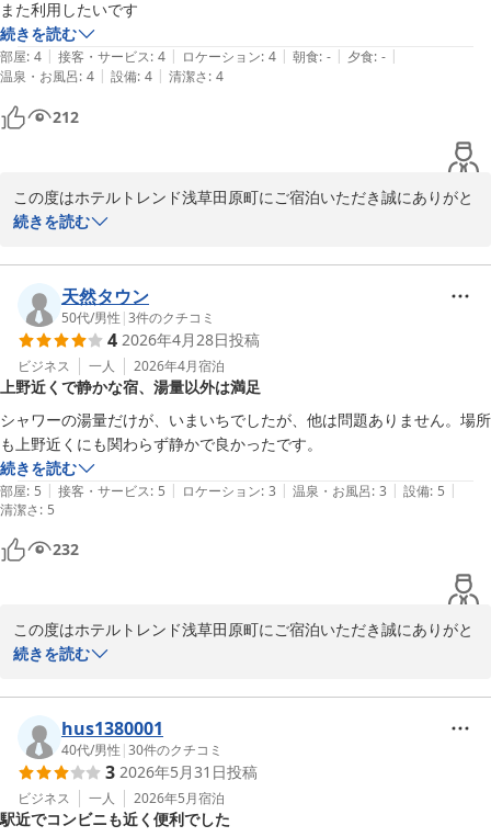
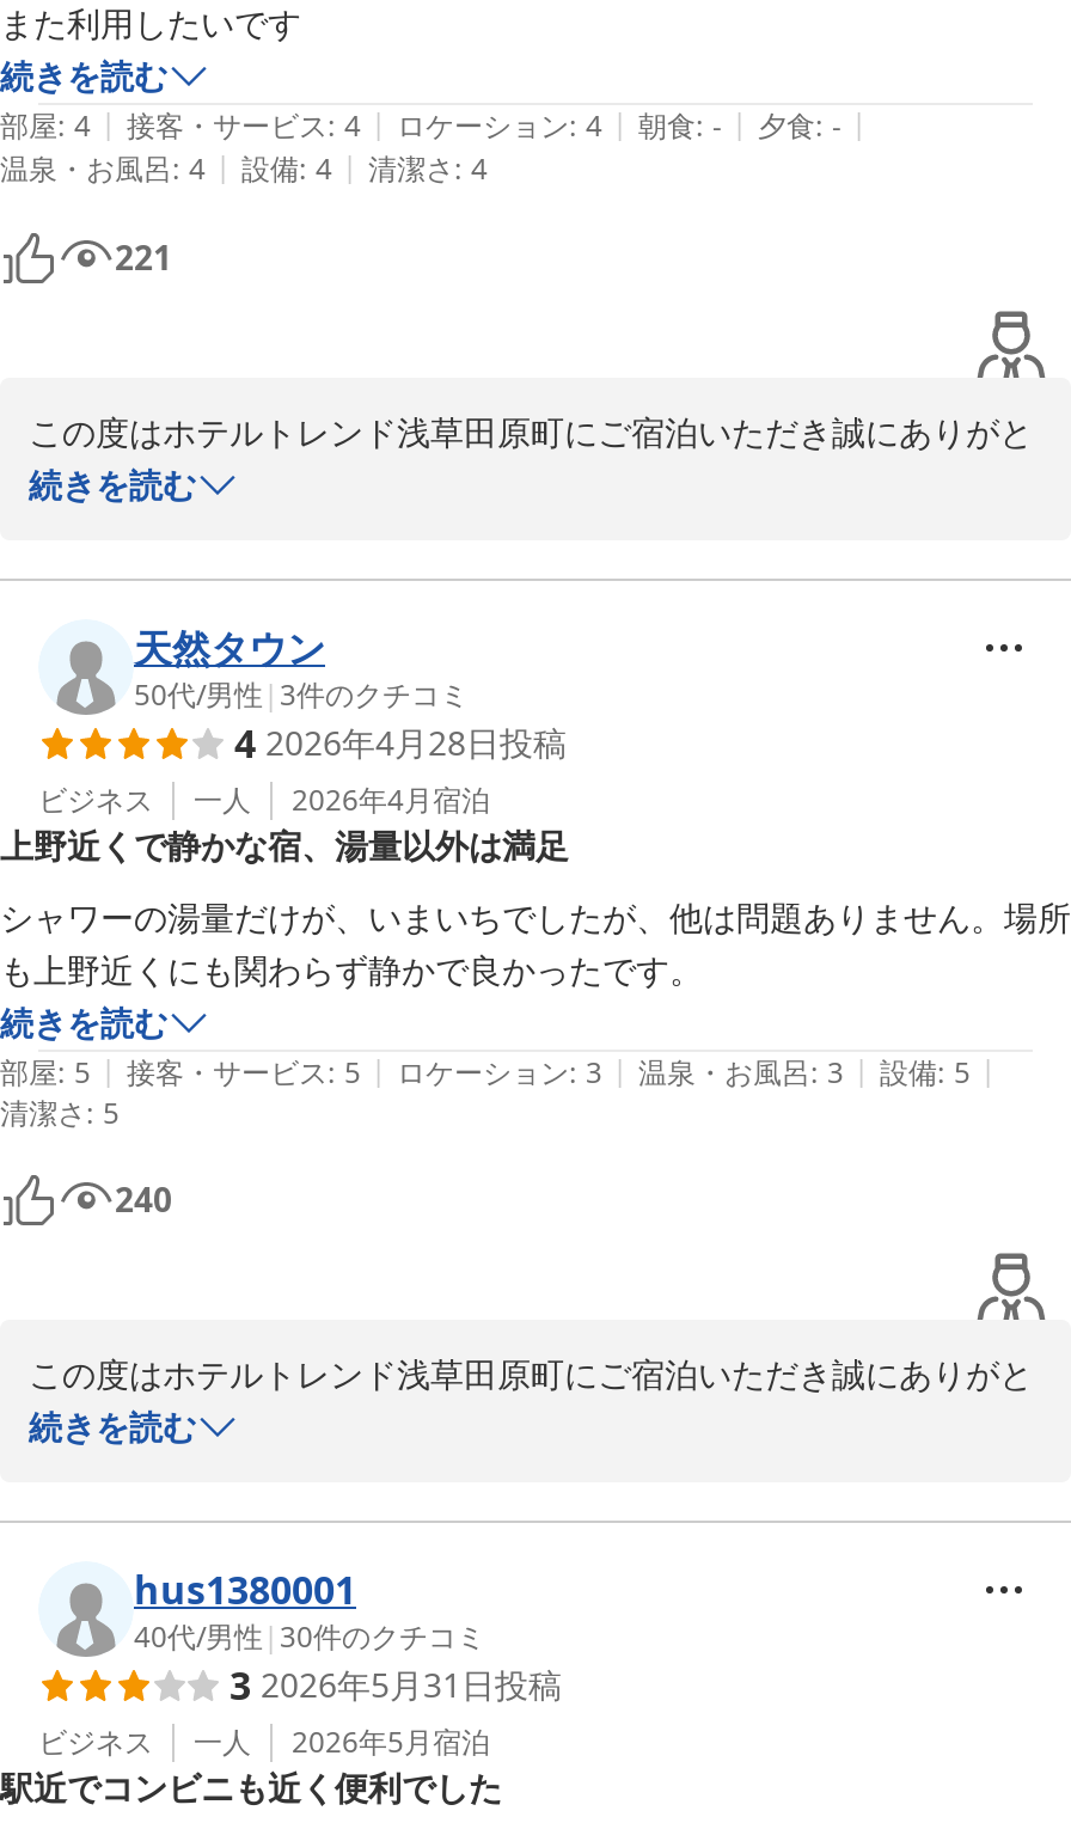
[53,106,79,127] 212 -> [115,234,172,280] 221
[53,539,79,559] 232 -> [115,1176,172,1222] 240

